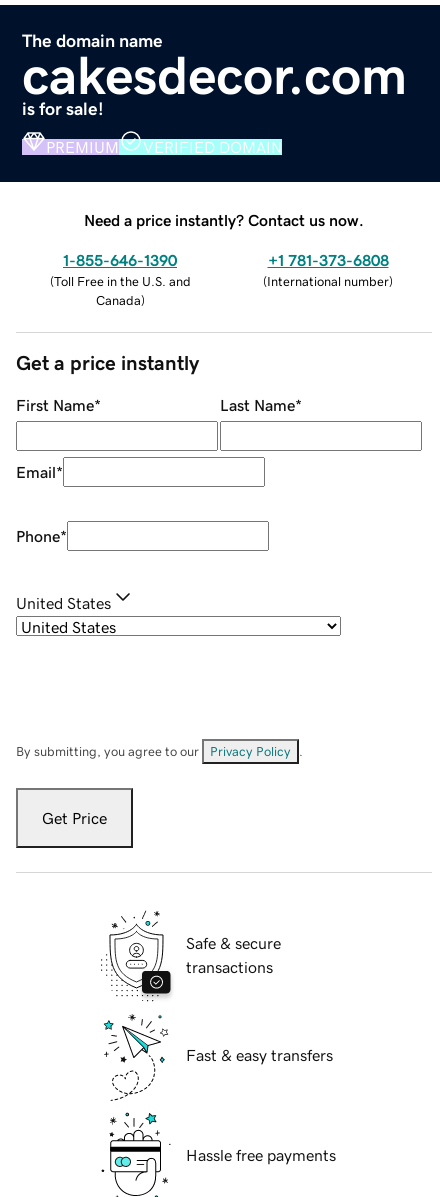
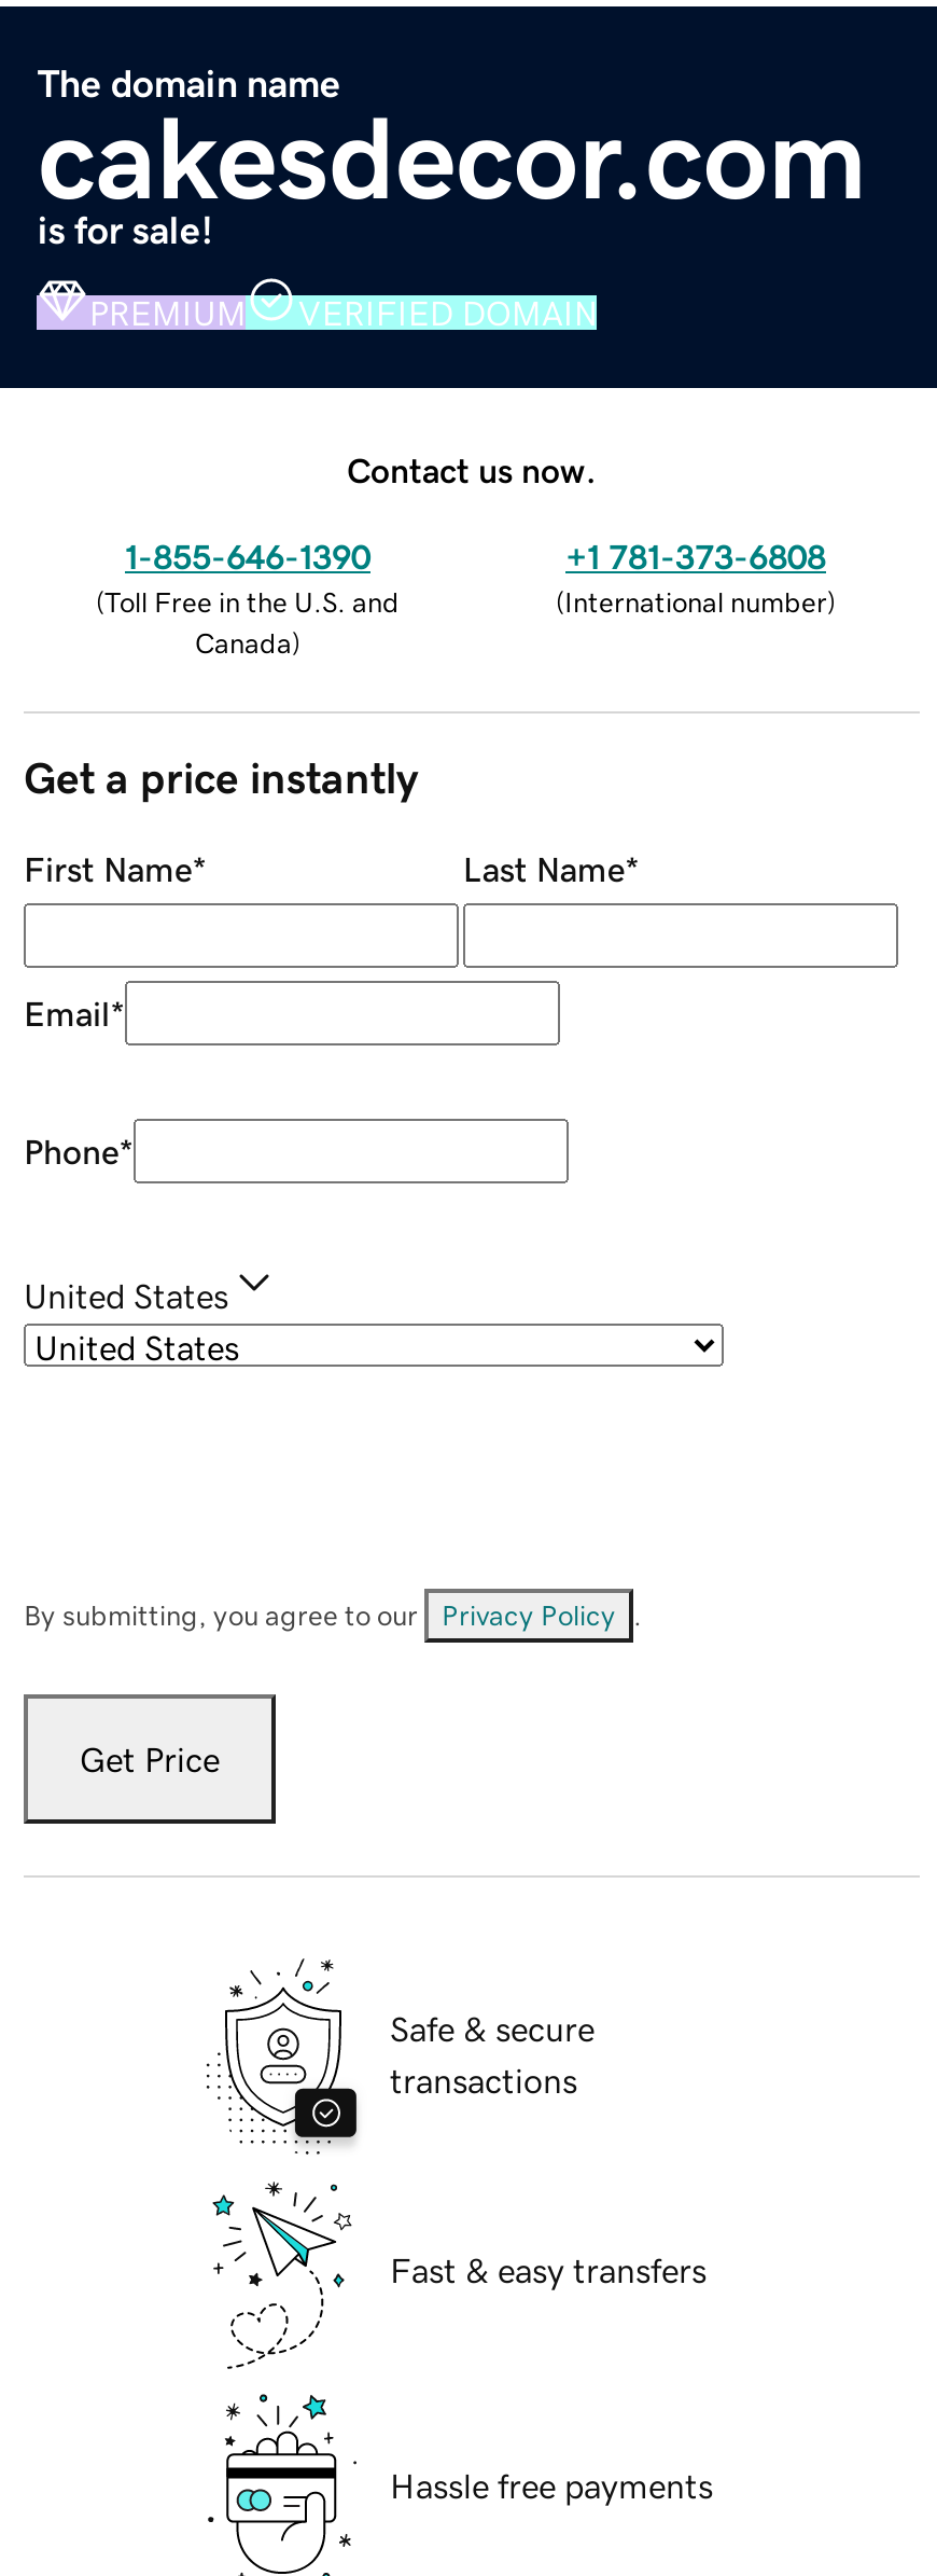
[84,212,364,228] Need a price instantly? Contact us now. -> [347,452,597,486] Contact us now.

